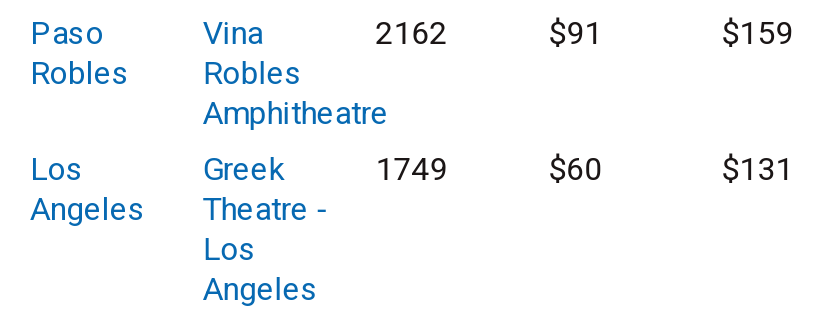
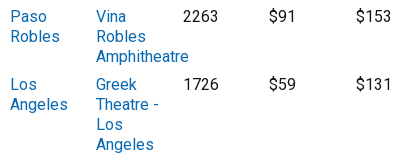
[376,14,448,52] 2162 -> [183,7,219,26] 2263
[721,14,793,52] $159 -> [356,7,392,26] $153
[376,150,448,188] 1749 -> [183,75,219,94] 1726
[548,150,602,188] $60 -> [269,75,296,94] $59

